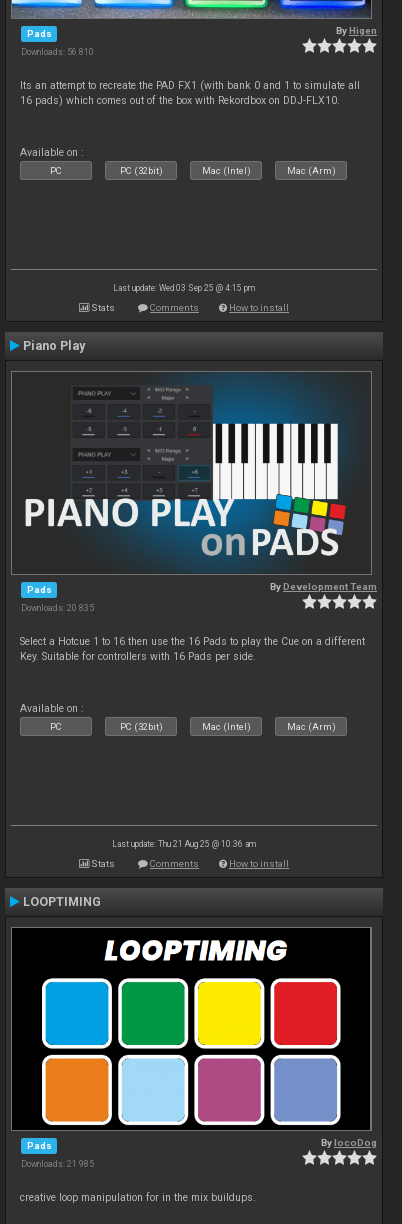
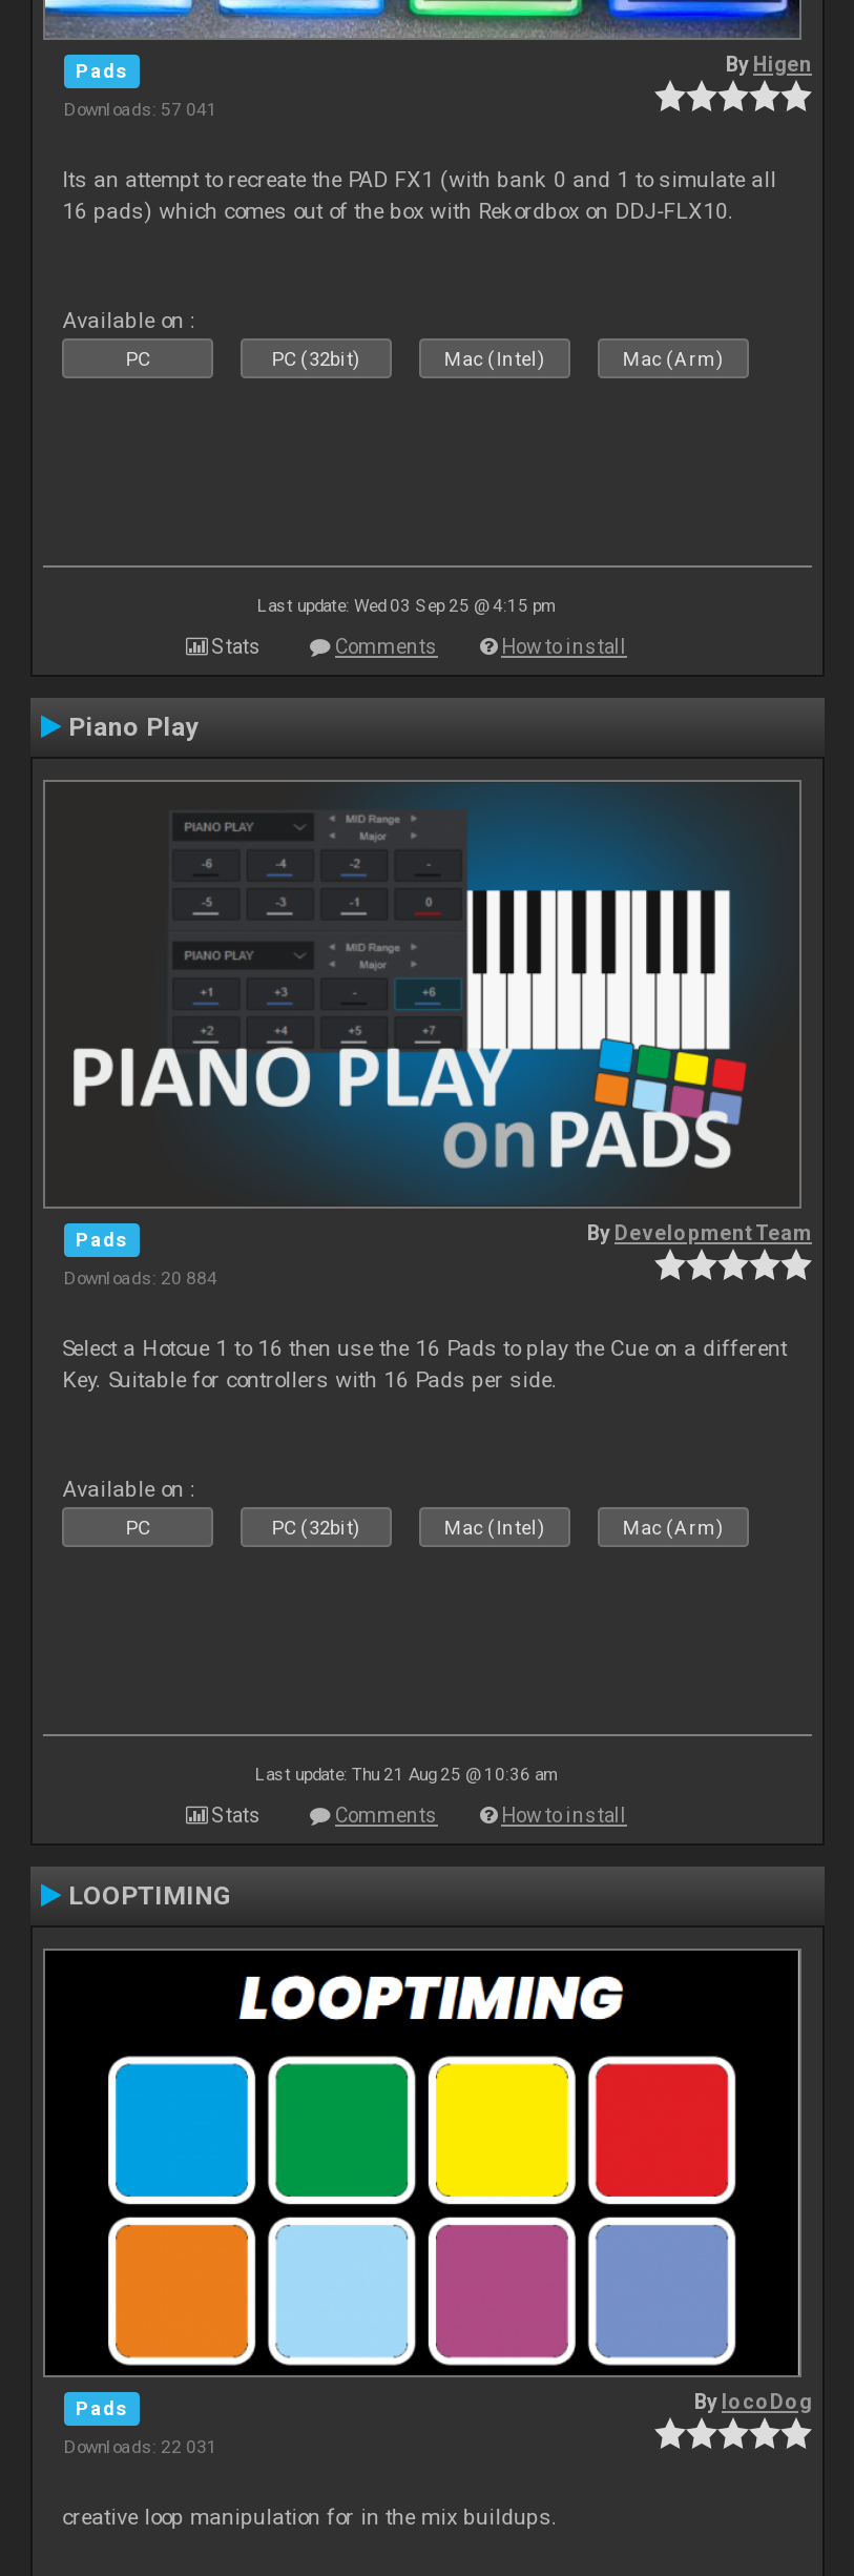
[21,47,94,57] Downloads: 56 810 -> [64,98,217,119] Downloads: 57 041
[21,603,94,613] Downloads: 20 835 -> [64,1267,217,1288] Downloads: 20 884
[21,1159,94,1169] Downloads: 21 985 -> [64,2436,217,2457] Downloads: 22 031

